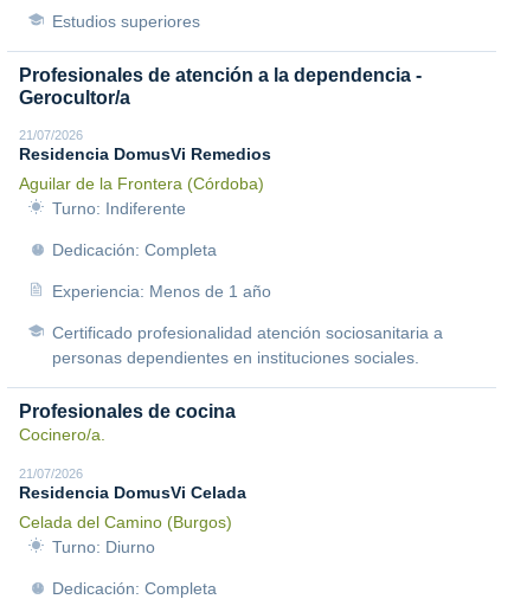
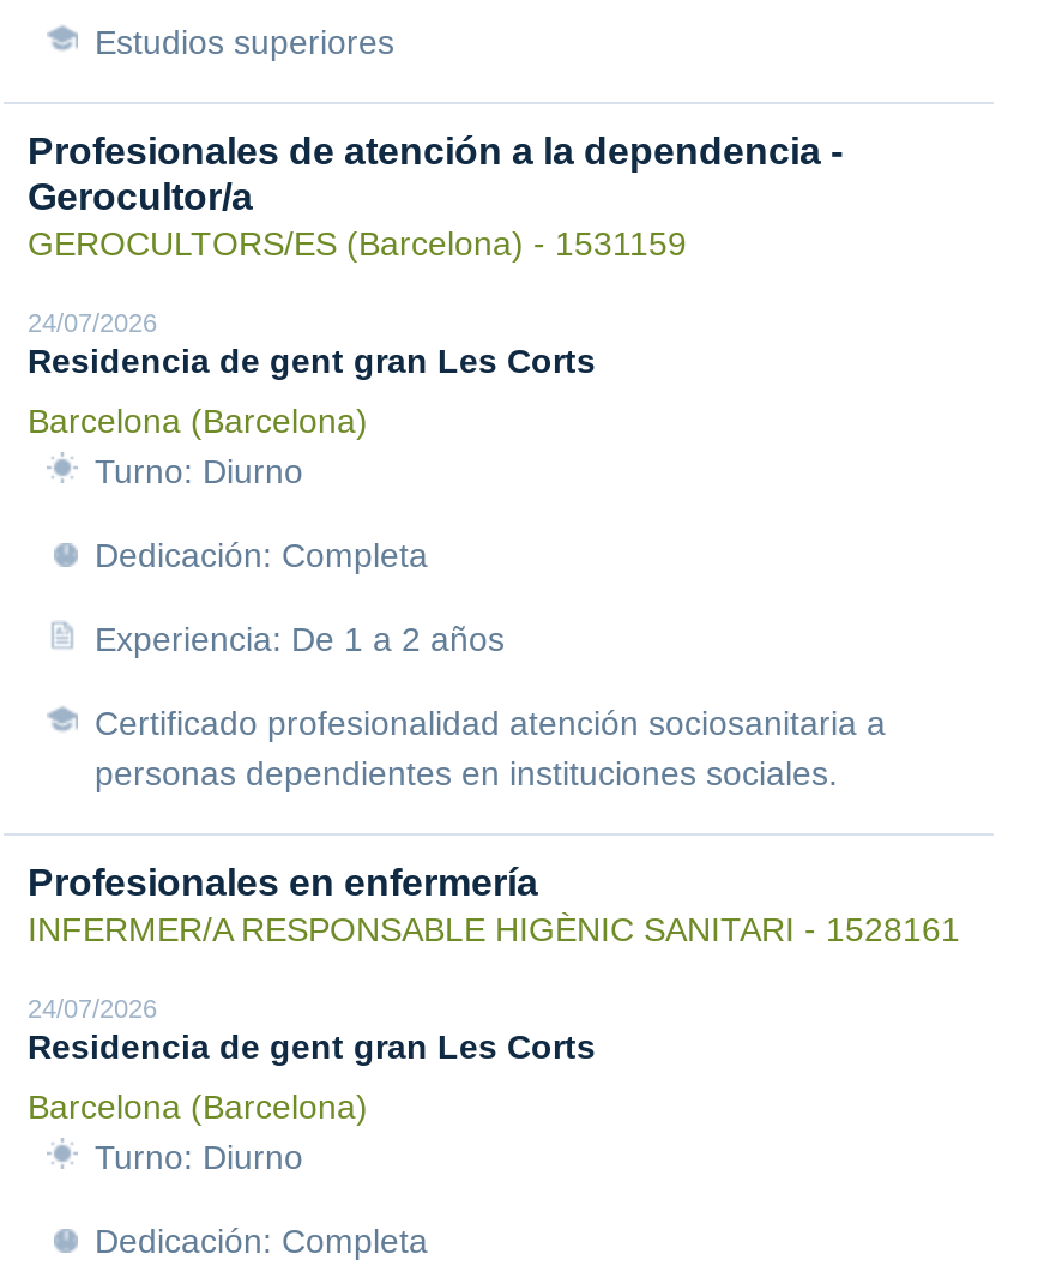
[19,128,271,218] 21/07/2026 | Residencia DomusVi Remedios | Aguilar de la Frontera (Córdoba) | Turno: Indiferente -> [28,224,687,490] GEROCULTORS/ES (Barcelona) - 1531159 | 24/07/2026 | Residencia de gent gran Les Corts | Barcelona (Barcelona) | Turno: Diurno
[52,282,271,301] Experiencia: Menos de 1 año -> [95,620,505,658] Experiencia: De 1 a 2 años
[19,401,236,444] Profesionales de cocina | Cocinero/a. -> [28,862,960,948] Profesionales en enfermería | INFERMER/A RESPONSABLE HIGÈNIC SANITARI - 1528161
[19,466,246,502] 21/07/2026 | Residencia DomusVi Celada -> [28,994,596,1066] 24/07/2026 | Residencia de gent gran Les Corts
[19,513,232,532] Celada del Camino (Burgos) -> [28,1087,368,1126] Barcelona (Barcelona)

